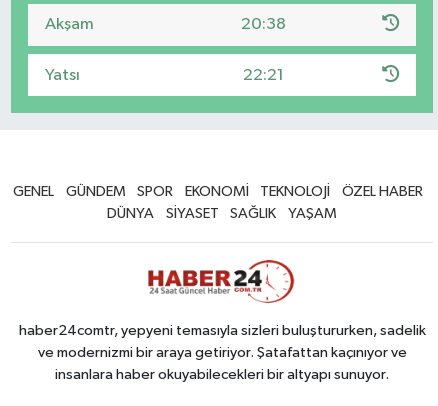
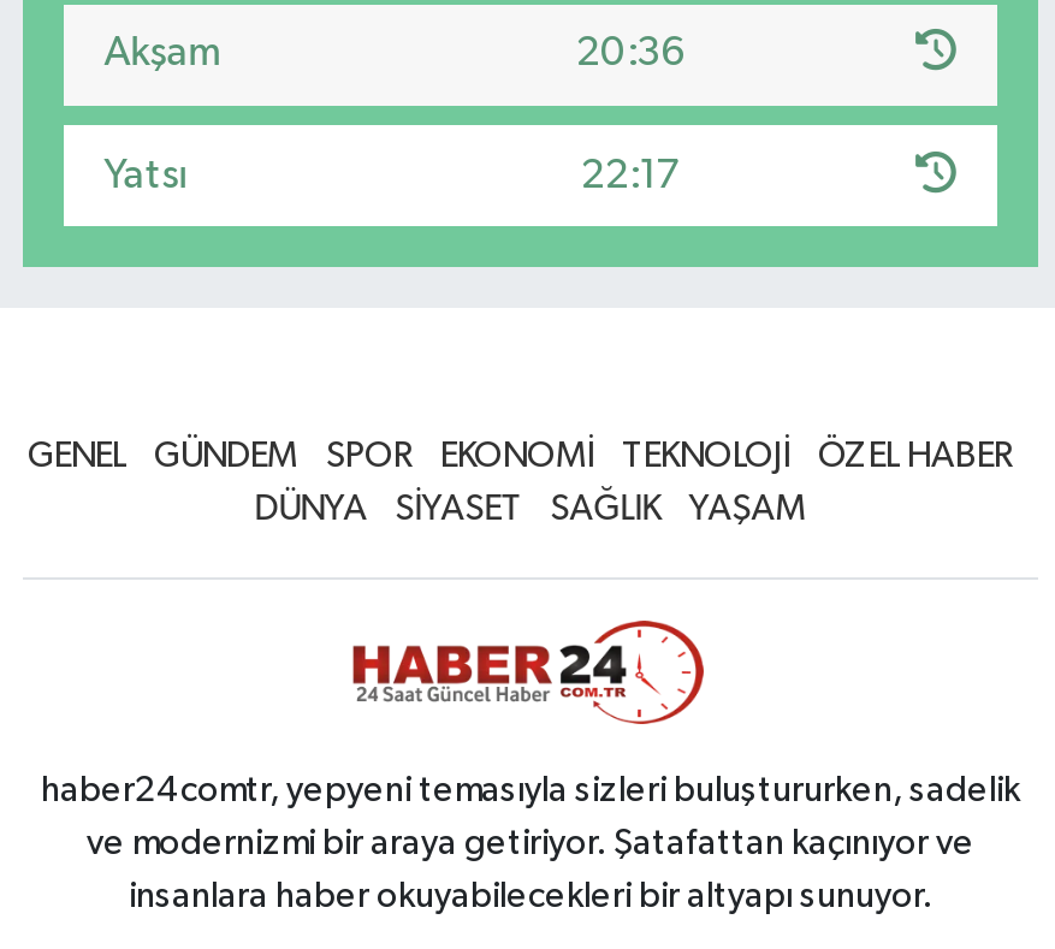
[241,16,286,33] 20:38 -> [576,34,684,75] 20:36
[243,67,284,84] 22:21 -> [581,155,680,196] 22:17

